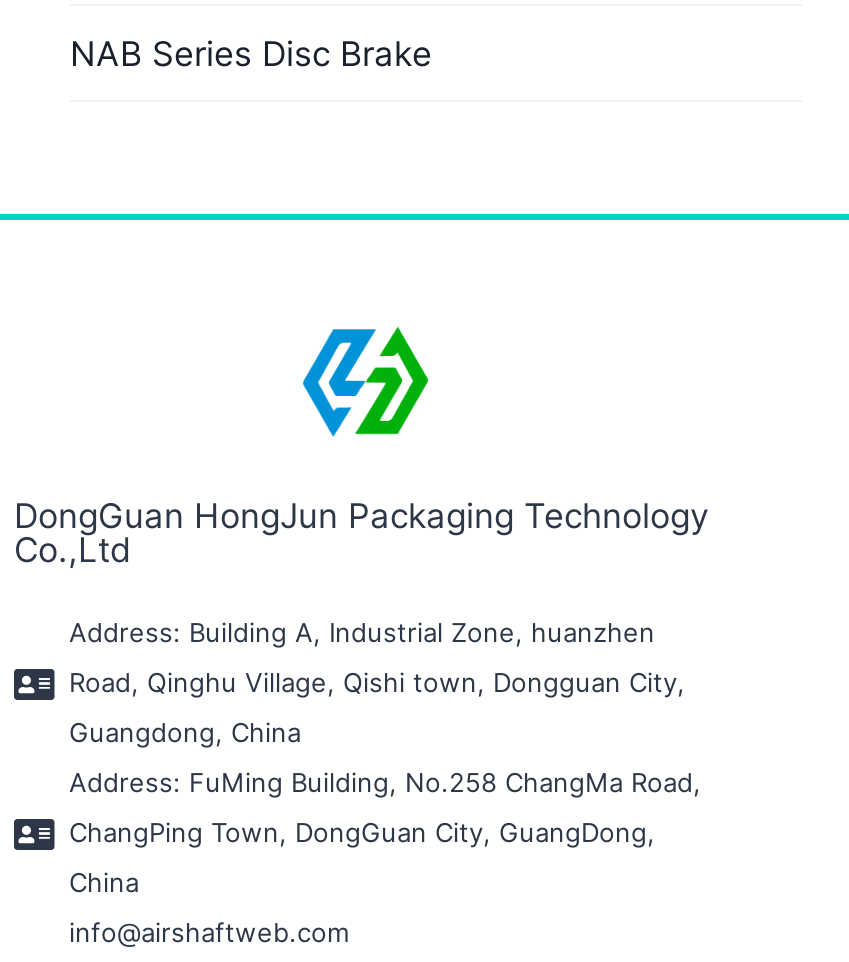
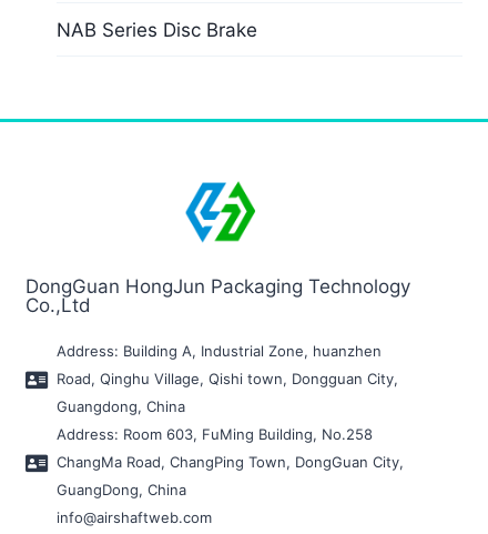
[69,767,701,799] Address: FuMing Building, No.258 ChangMa Road, -> [56,426,372,443] Address: Room 603, FuMing Building, No.258
[69,817,655,849] ChangPing Town, DongGuan City, GuangDong, -> [56,453,403,471] ChangMa Road, ChangPing Town, DongGuan City,
[69,867,139,899] China -> [56,481,186,499] GuangDong, China

